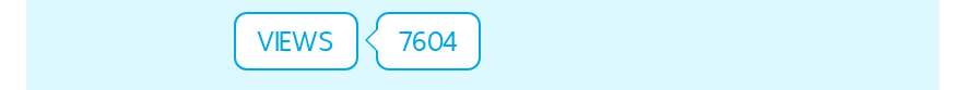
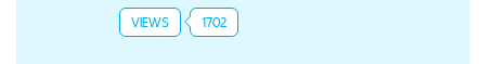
[257,15,456,63] VIEWS 7604 -> [131,9,226,33] VIEWS 1702

